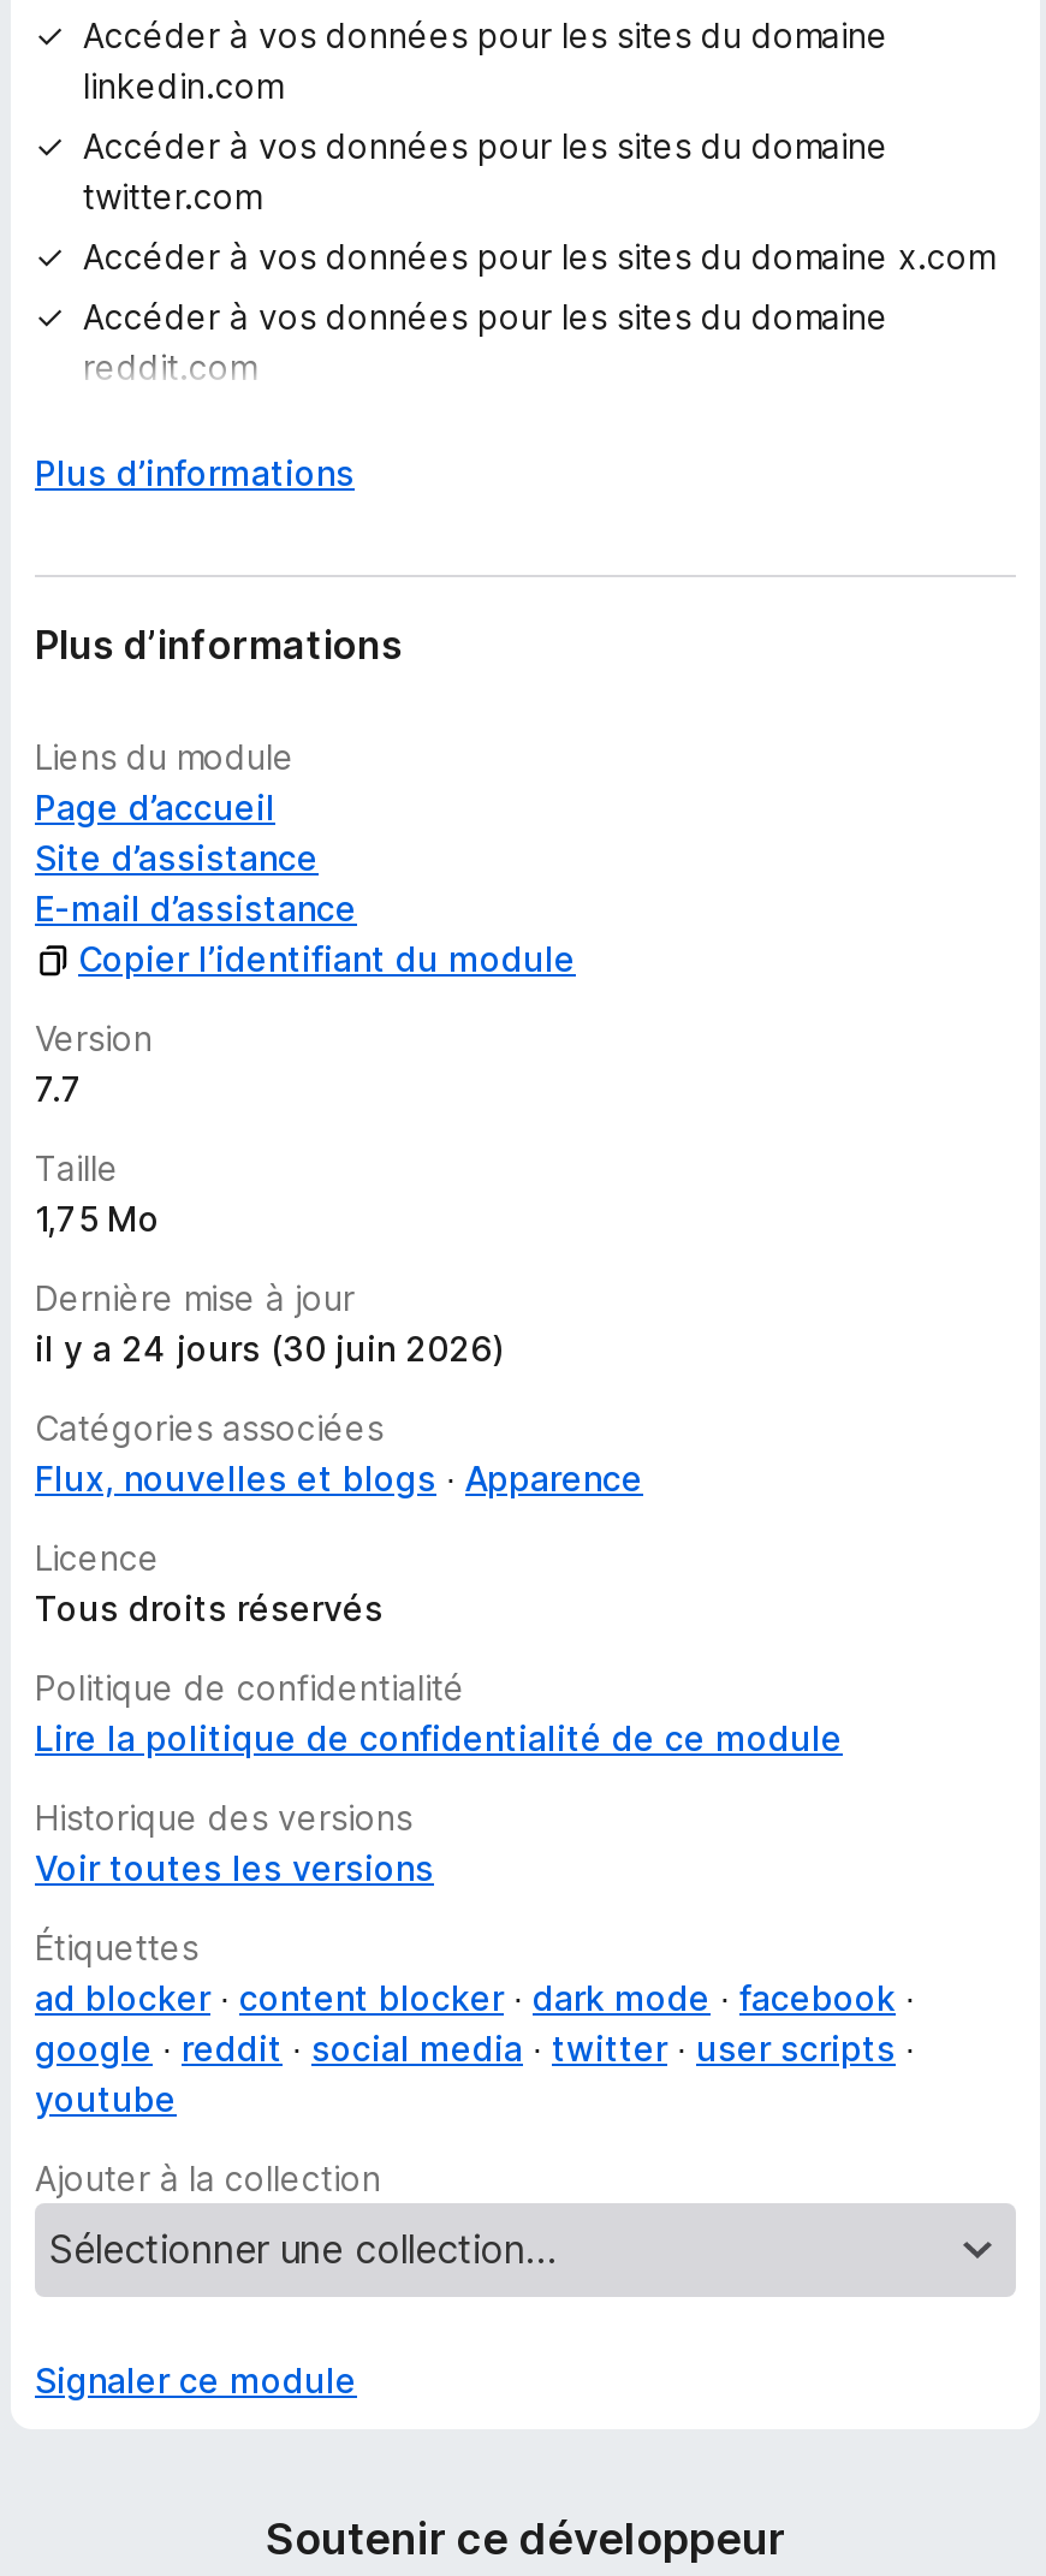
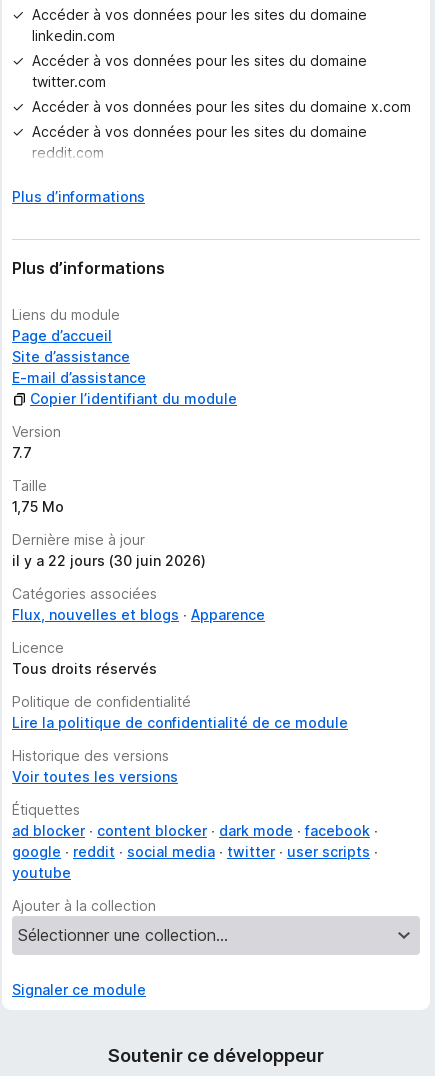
[35,1328,504,1369] il y a 24 jours (30 juin 2026) -> [12,552,206,569] il y a 22 jours (30 juin 2026)

